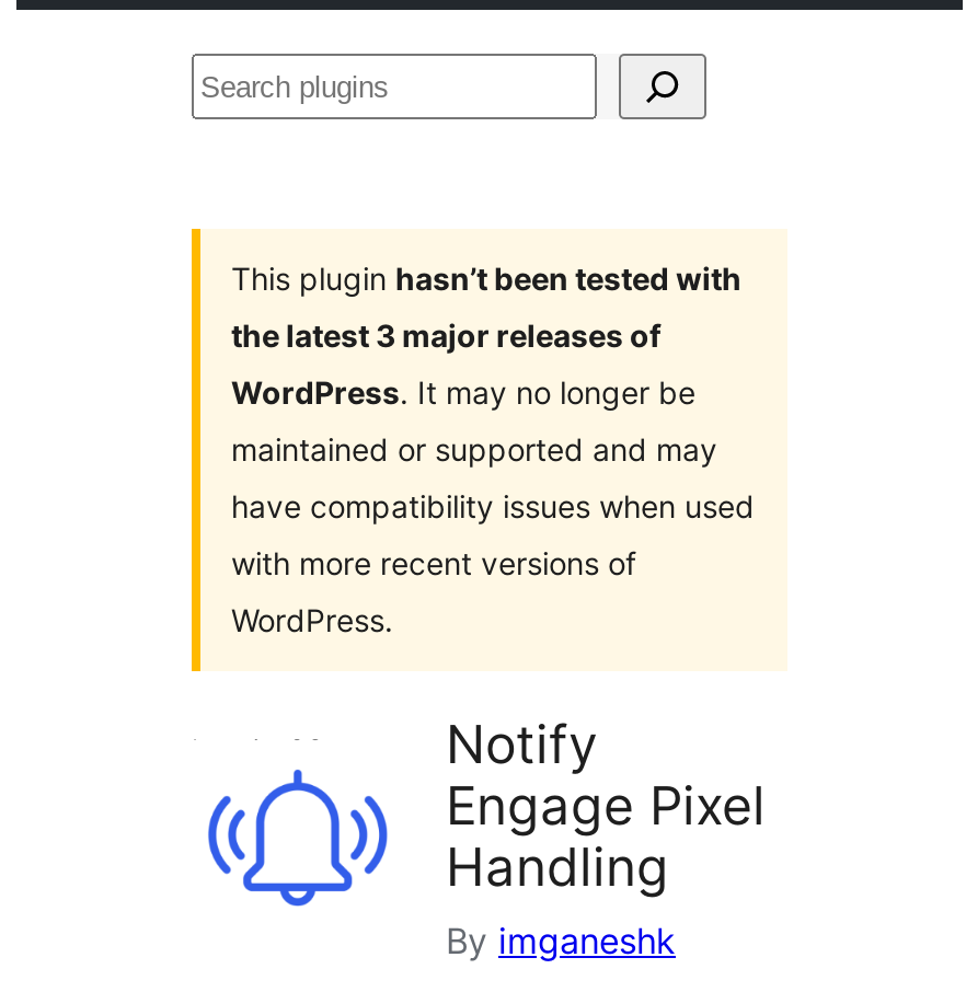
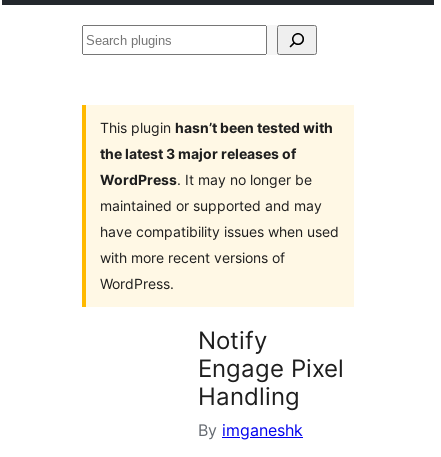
[205,768,389,908] [image] -> none

